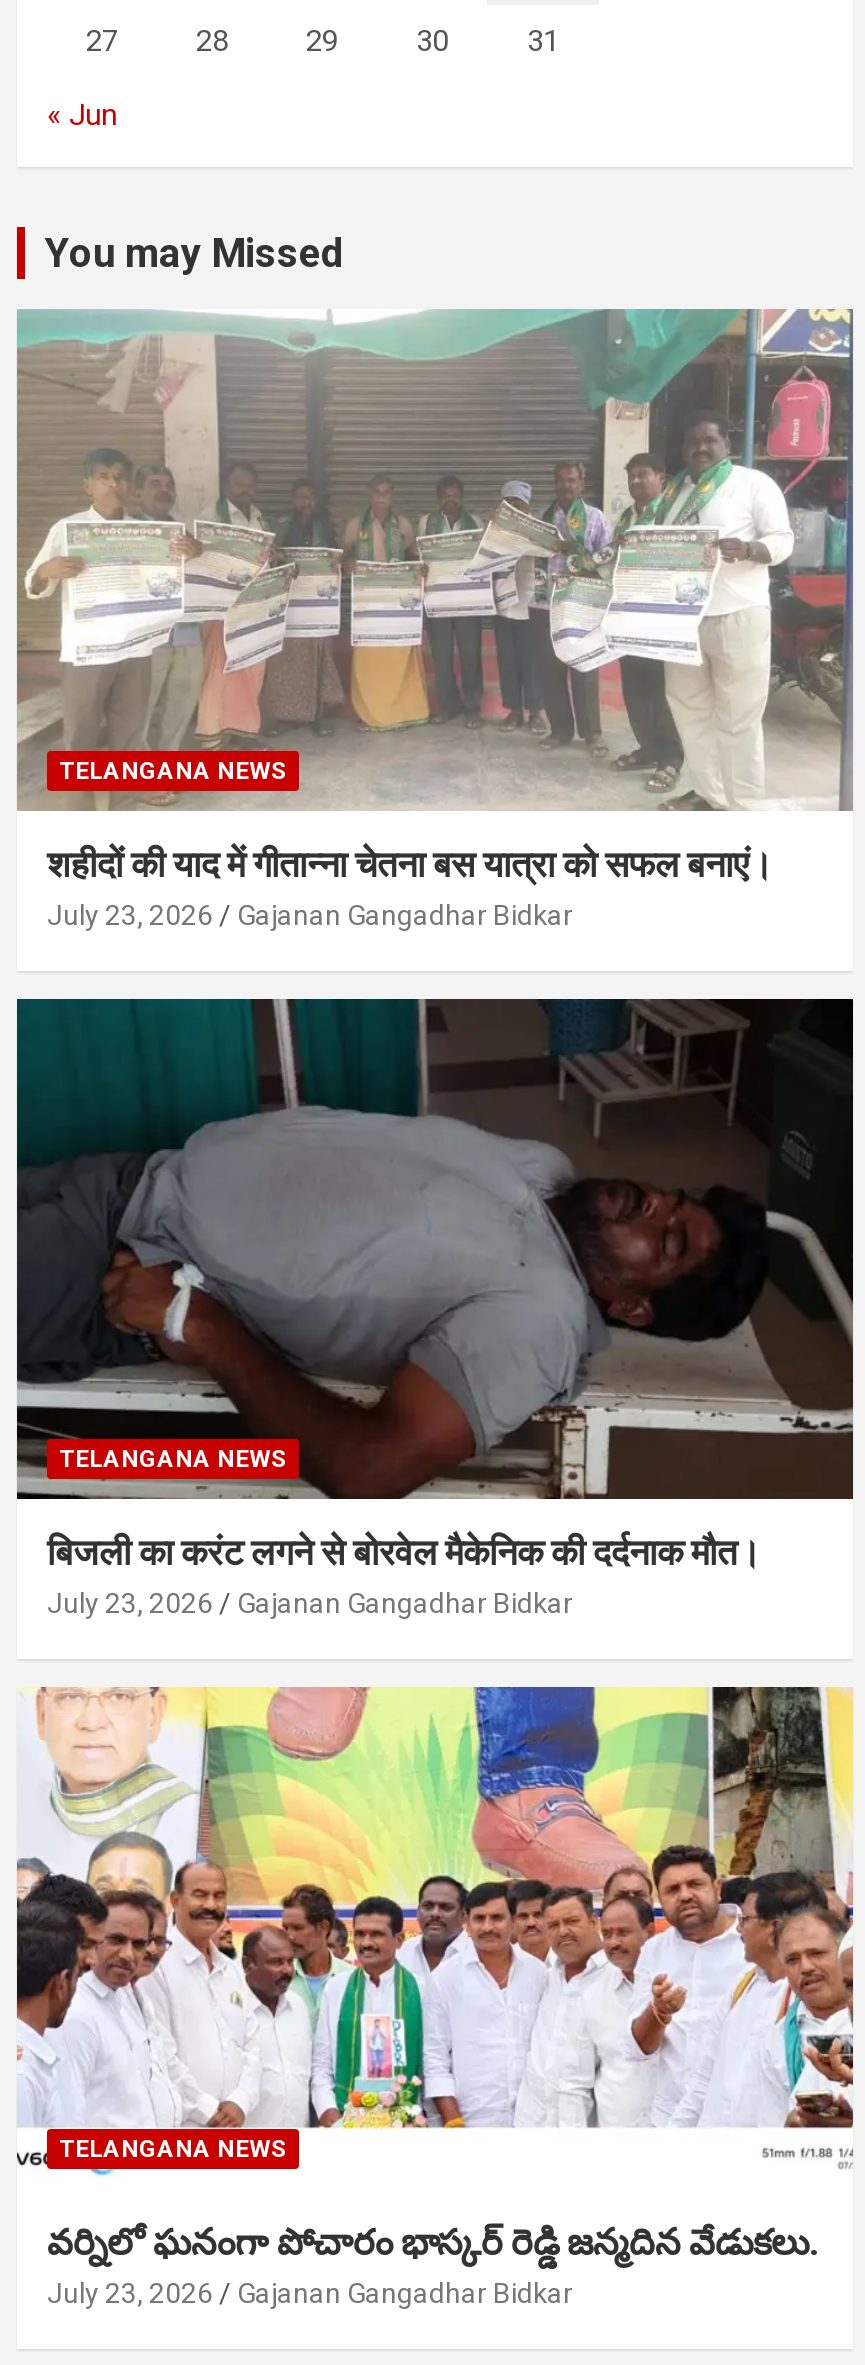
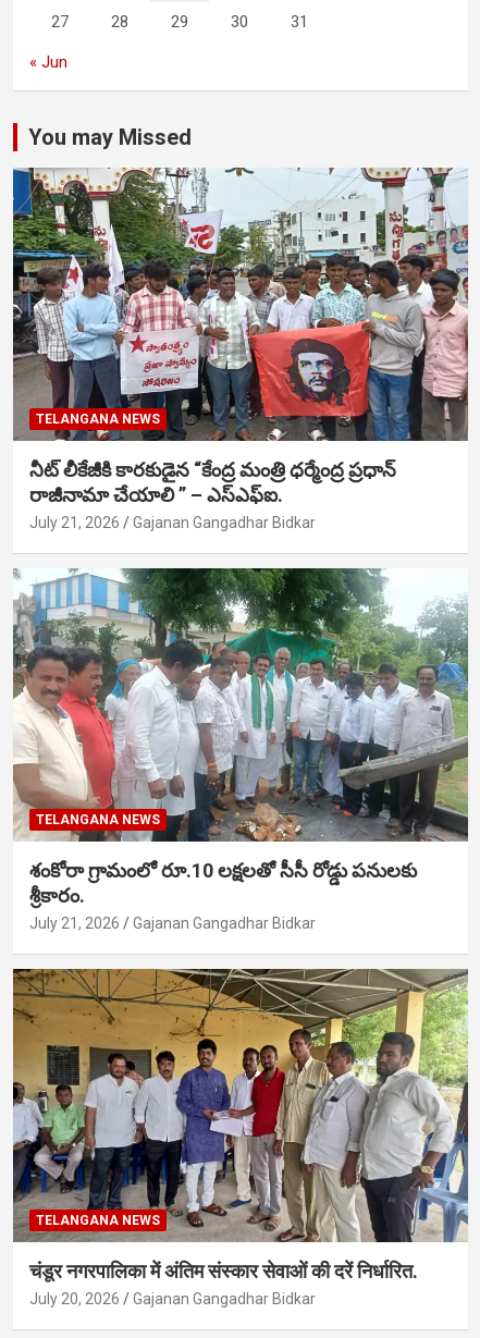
[15,308,855,930] [image] | शहीदों की याद में गीतान्ना चेतना बस यात्रा को सफल बनाएं। | July 23, 2026 -> [12,167,468,531] [image] | నీట్ లీకేజీకి కారకుడైన “కేంద్ర మంత్రి ధర్మేంద్ర ప్రధాన్ | రాజీనామా చేయాలి ” – ఎస్ఎఫ్ఐ. | July 21, 2026
[15,996,855,1620] [image] | बिजली का करंट लगने से बोरवेल मैकेनिक की दर्दनाक मौत। | July 23, 2026 -> [12,567,469,932] [image] | శంకోరా గ్రామంలో రూ.10 లక్షలతో సీసీ రోడ్డు పనులకు | శ్రీకారం. | July 21, 2026
[15,1686,855,2309] [image] | వర్నిలో ఘనంగా పోచారం భాస్కర్ రెడ్డి జన్మదిన వేడుకలు. | July 23, 2026 -> [12,968,469,1307] [image] | चंडूर नगरपालिका में अंतिम संस्कार सेवाओं की दरें निर्धारित. | July 20, 2026

